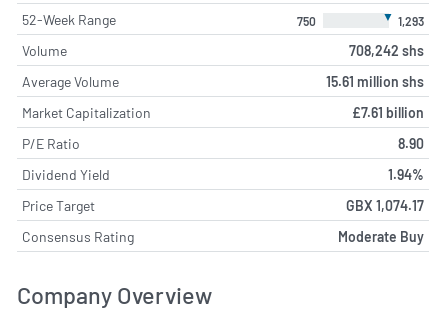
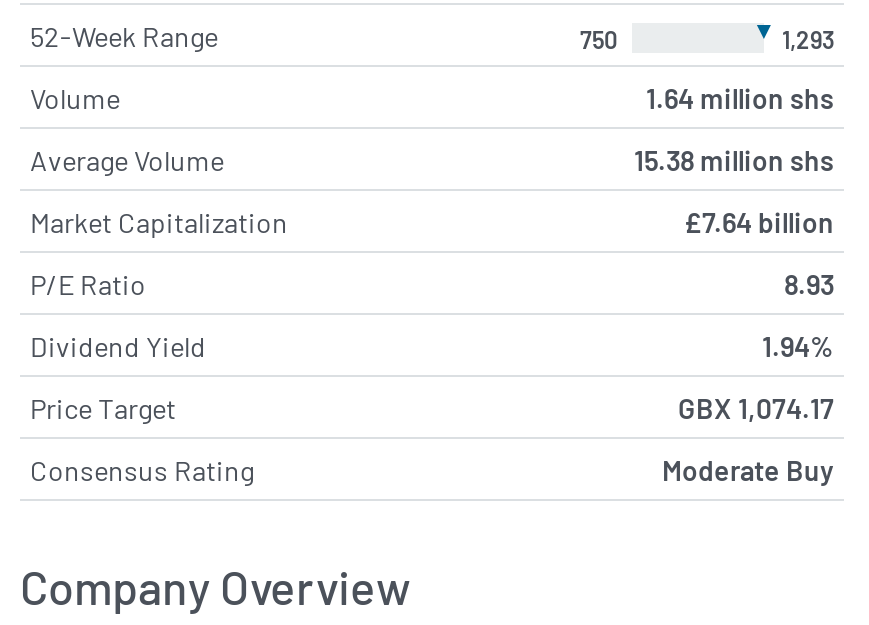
[349,42,424,59] 708,242 shs -> [646,81,834,115] 1.64 million shs
[326,73,424,90] 15.61 million shs -> [634,143,834,177] 15.38 million shs
[352,104,424,121] £7.61 billion -> [684,205,834,239] £7.64 billion
[398,135,424,152] 8.90 -> [784,267,834,301] 8.93

